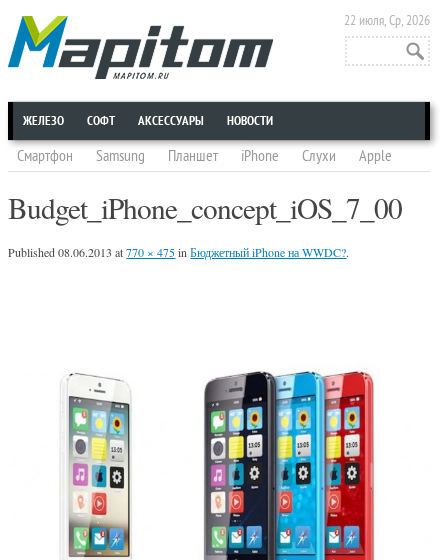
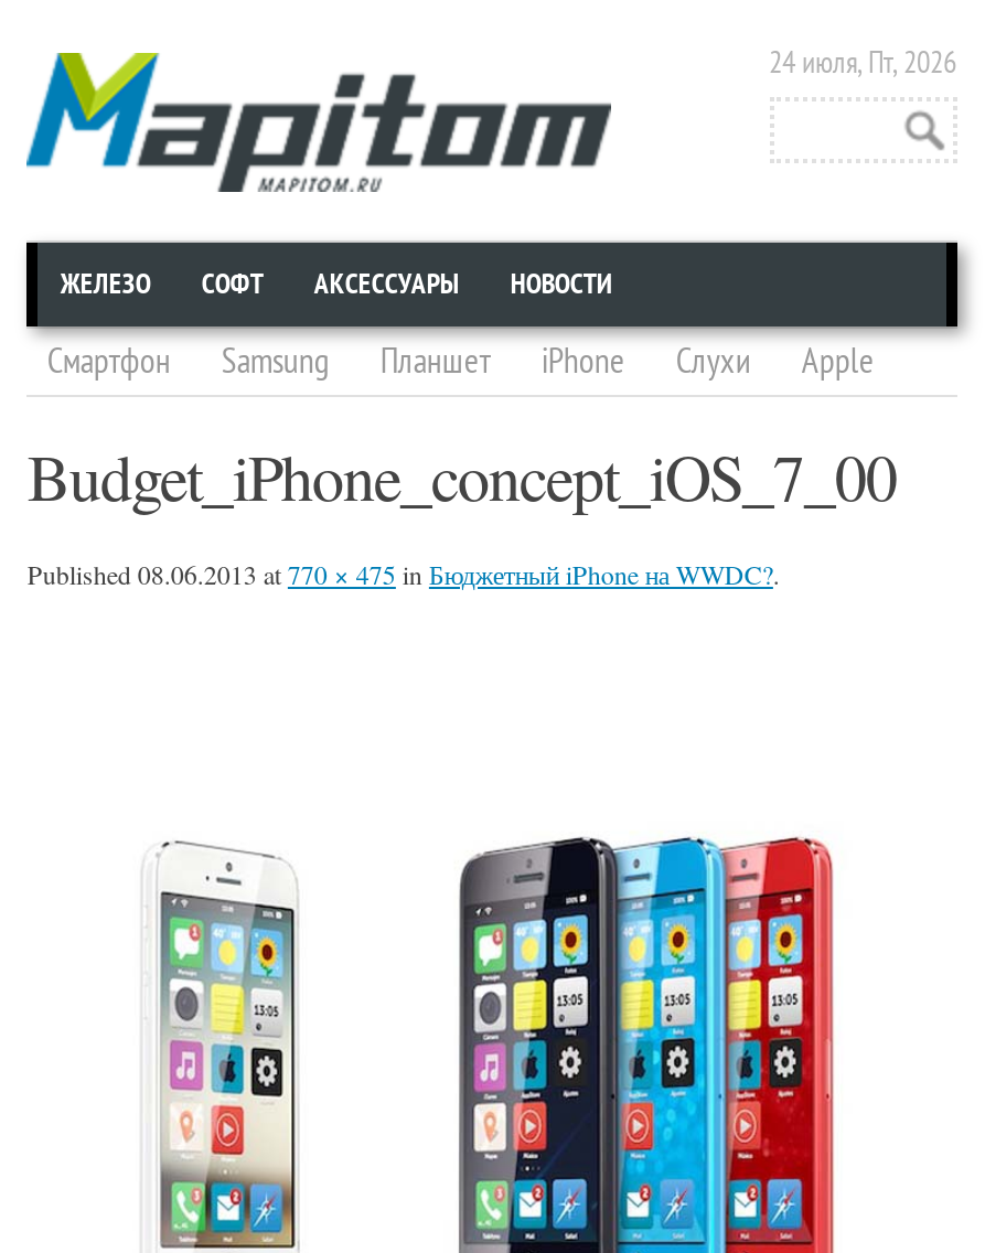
[344,12,430,29] 22 июля, Ср, 2026 -> [769,44,957,82] 24 июля, Пт, 2026

